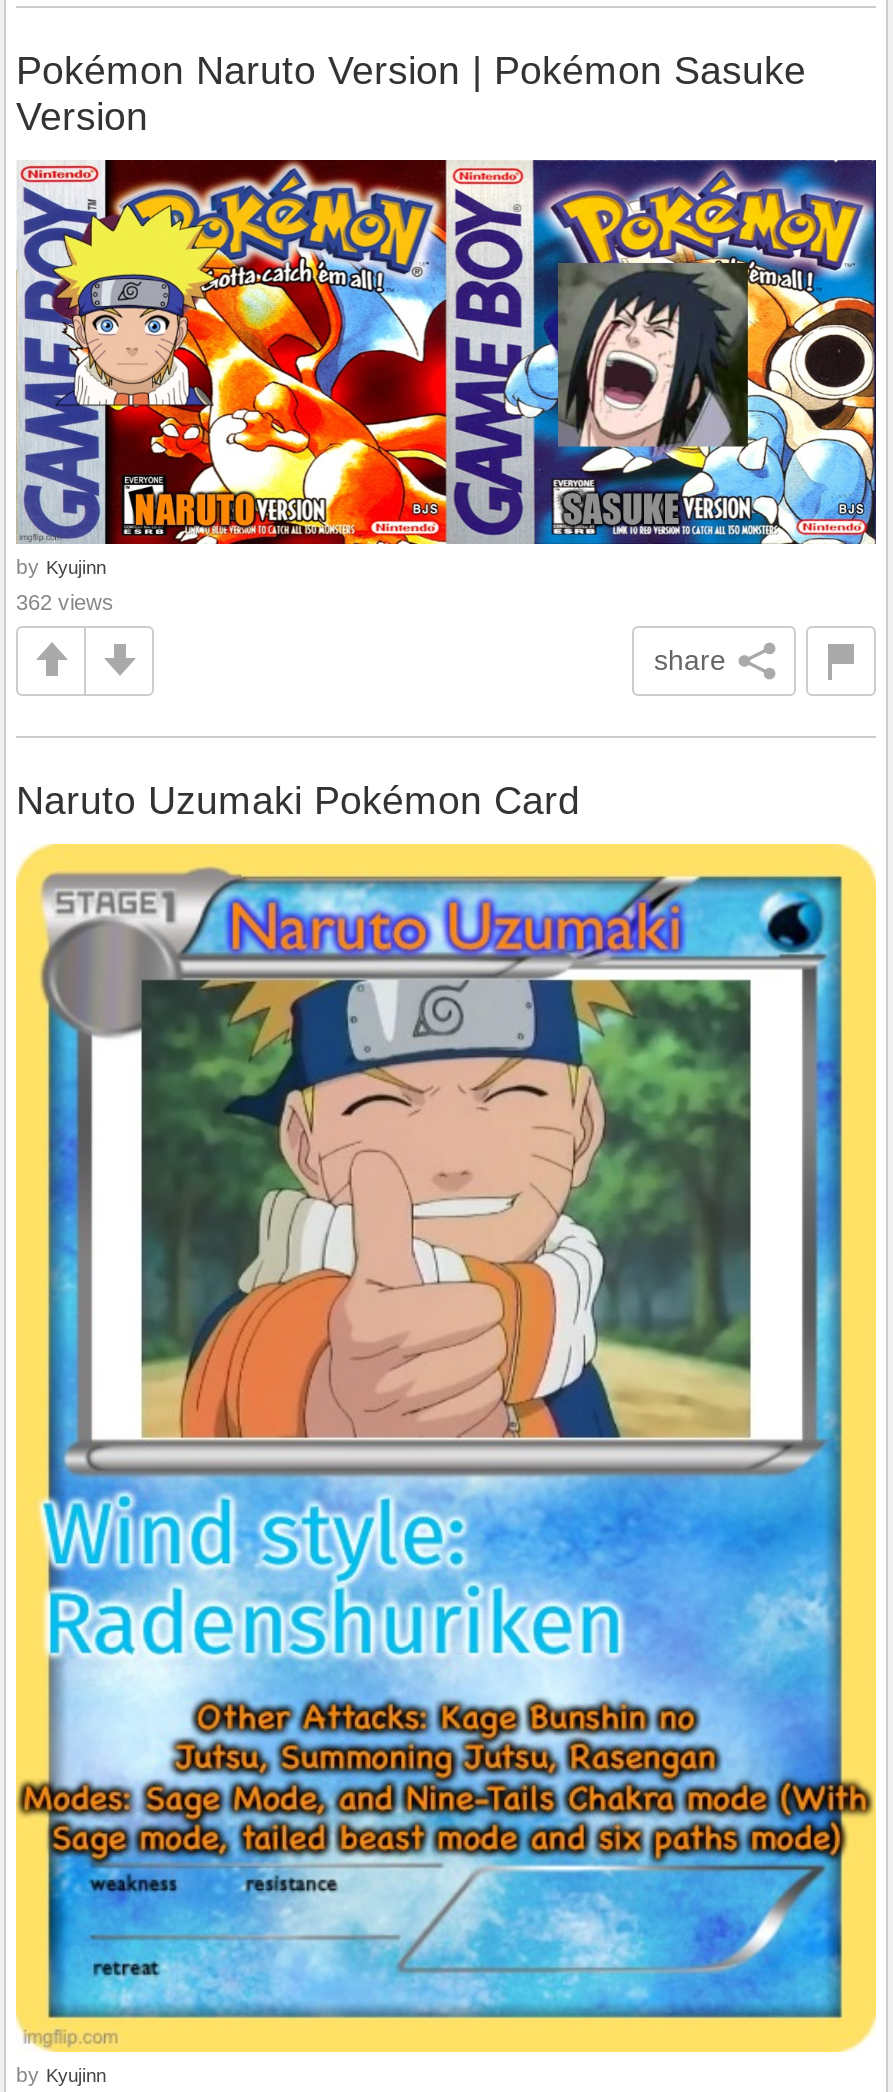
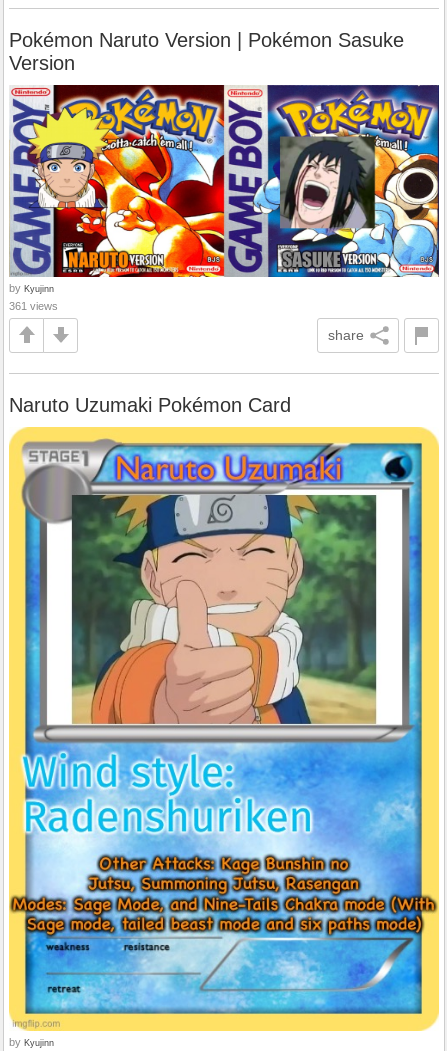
[16,590,114,614] 362 views -> [9,300,58,312] 361 views

